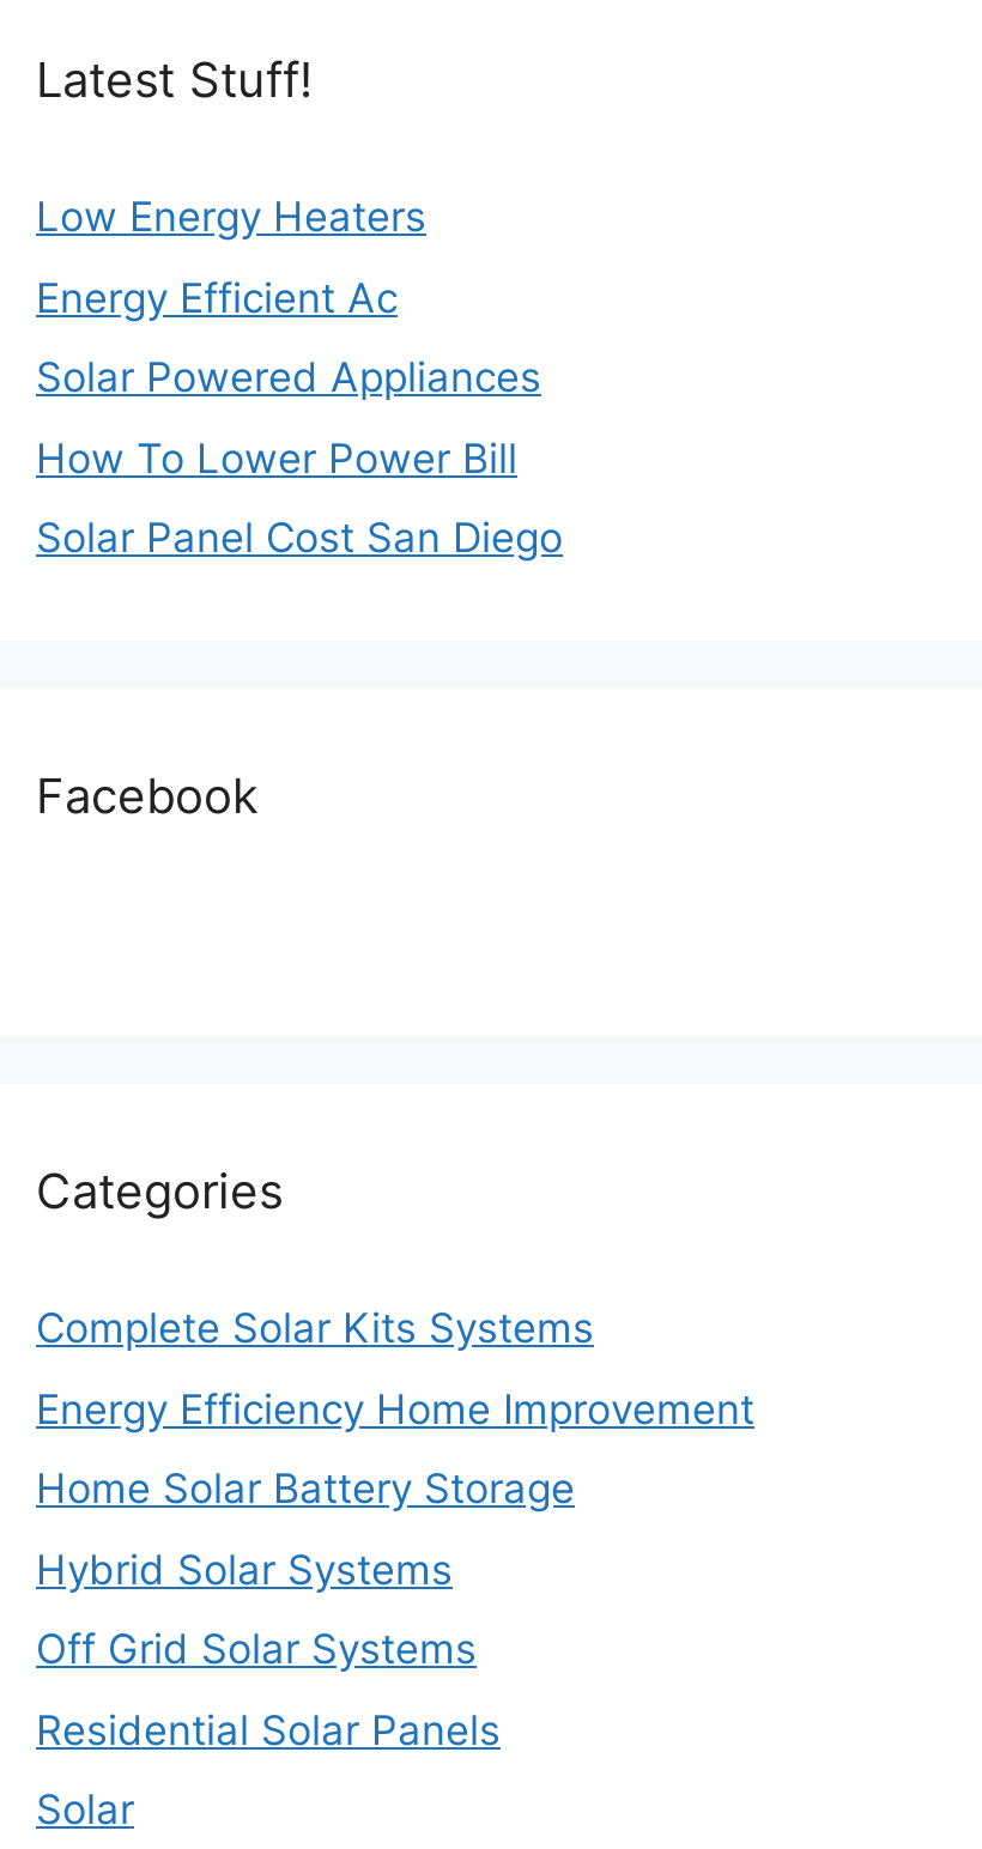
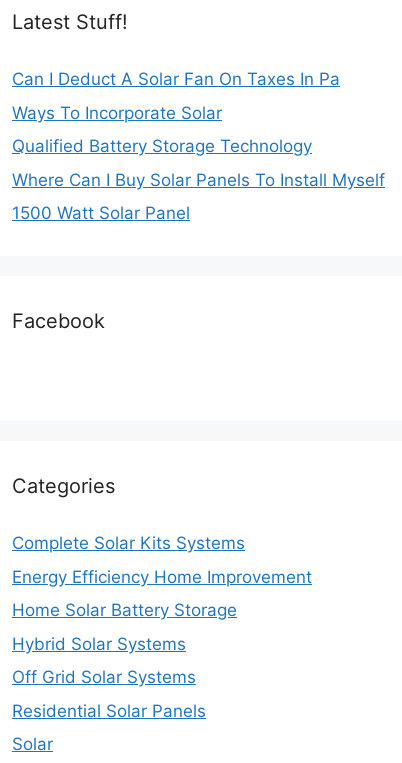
[36,193,426,241] Low Energy Heaters -> [12,69,340,89] Can I Deduct A Solar Fan On Taxes In Pa
[36,273,398,321] Energy Efficient Ac -> [12,102,222,122] Ways To Incorporate Solar
[36,353,541,401] Solar Powered Appliances -> [12,136,312,156] Qualified Battery Storage Technology
[36,434,517,481] How To Lower Power Bill -> [12,169,385,189] Where Can I Buy Solar Panels To Install Myself
[36,514,563,562] Solar Panel Cost San Diego -> [12,203,190,223] 1500 Watt Solar Panel

